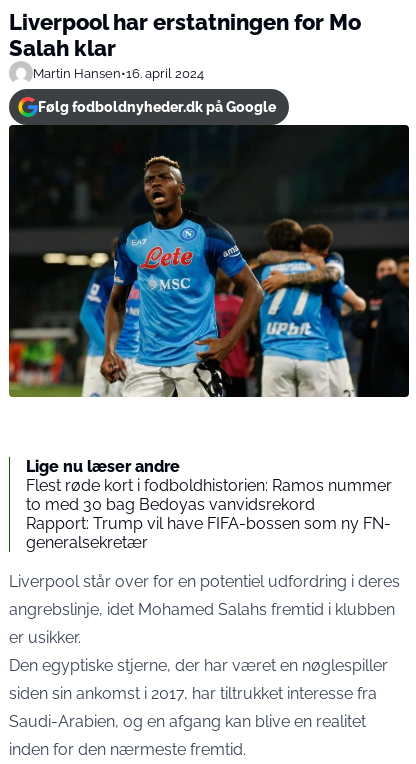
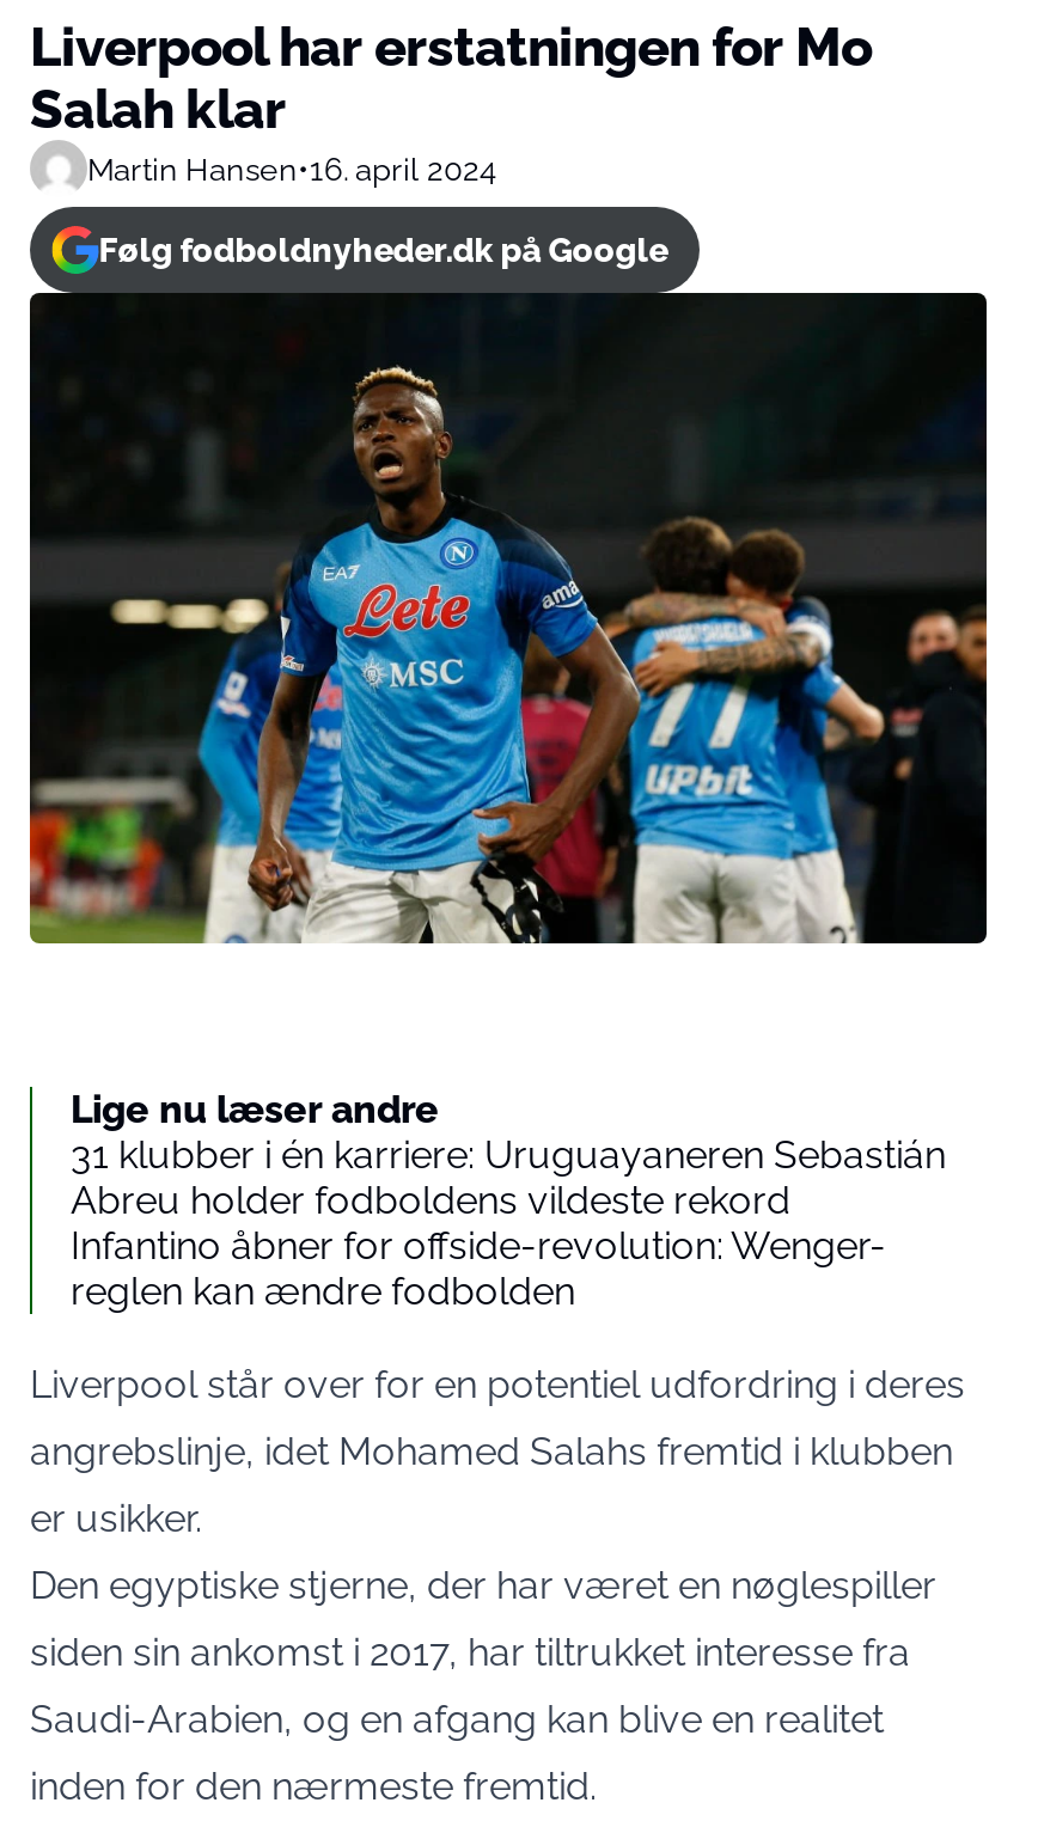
[26,476,392,552] Flest røde kort i fodboldhistorien: Ramos nummer | to med 30 bag Bedoyas vanvidsrekord | Rapport: Trump vil have FIFA-bossen som ny FN- | generalsekretær -> [71,1133,946,1315] 31 klubber i én karriere: Uruguayaneren Sebastián | Abreu holder fodboldens vildeste rekord | Infantino åbner for offside-revolution: Wenger- | reglen kan ændre fodbolden

